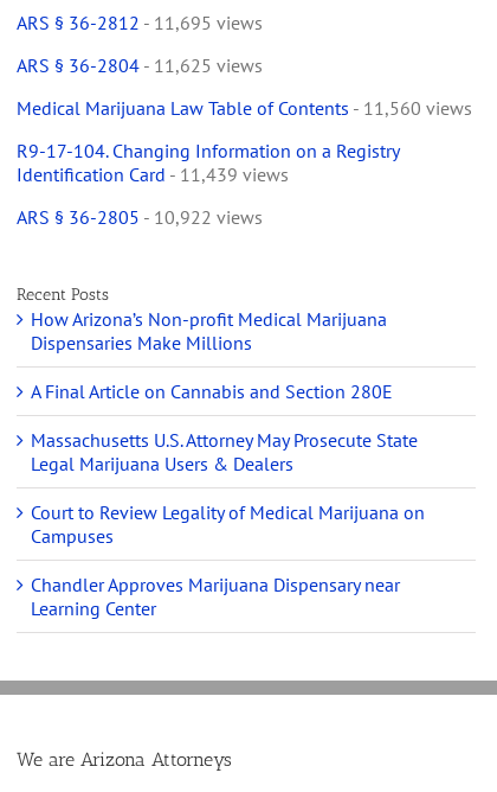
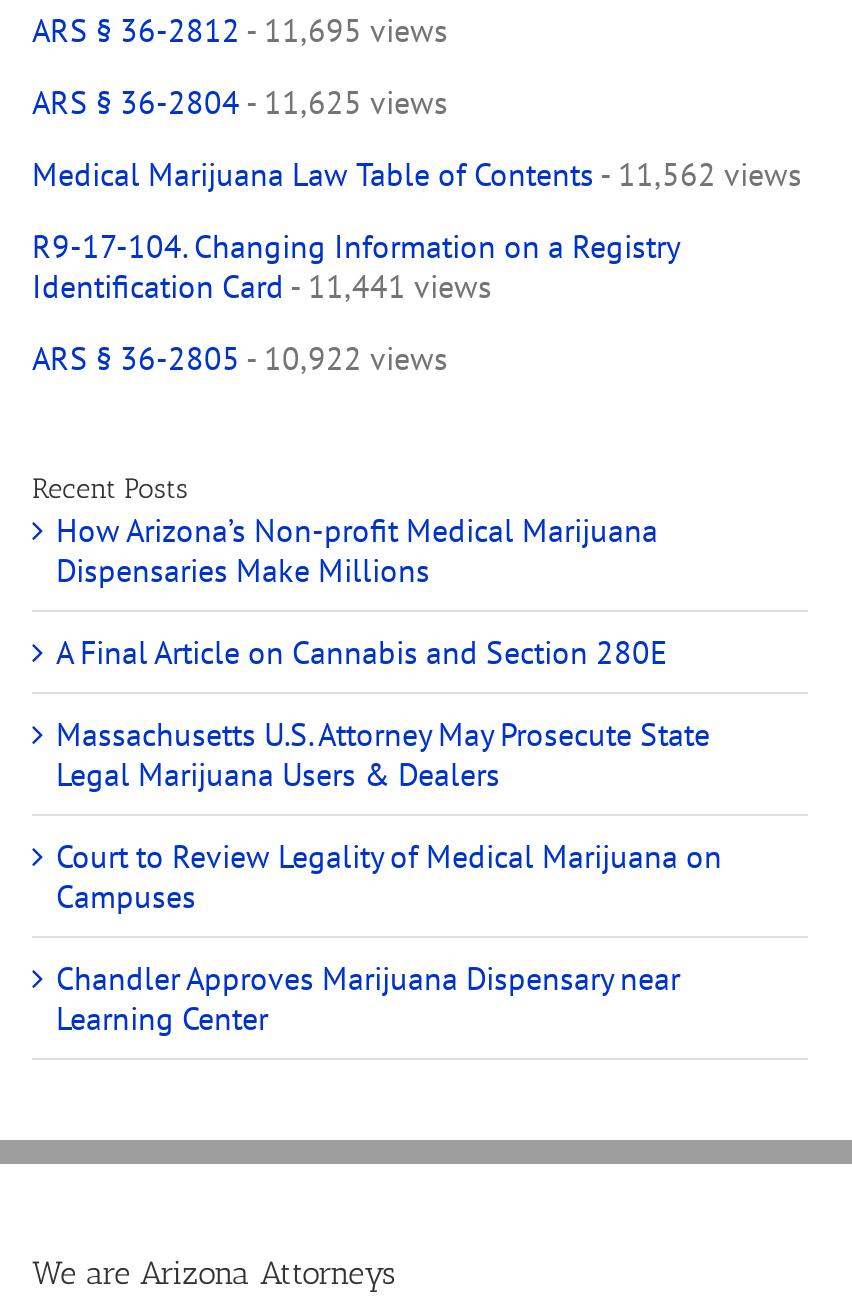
[17,96,472,120] Medical Marijuana Law Table of Contents - 11,560 views -> [32,154,802,194] Medical Marijuana Law Table of Contents - 11,562 views
[17,163,289,186] Identification Card - 11,439 views -> [32,266,492,306] Identification Card - 11,441 views

